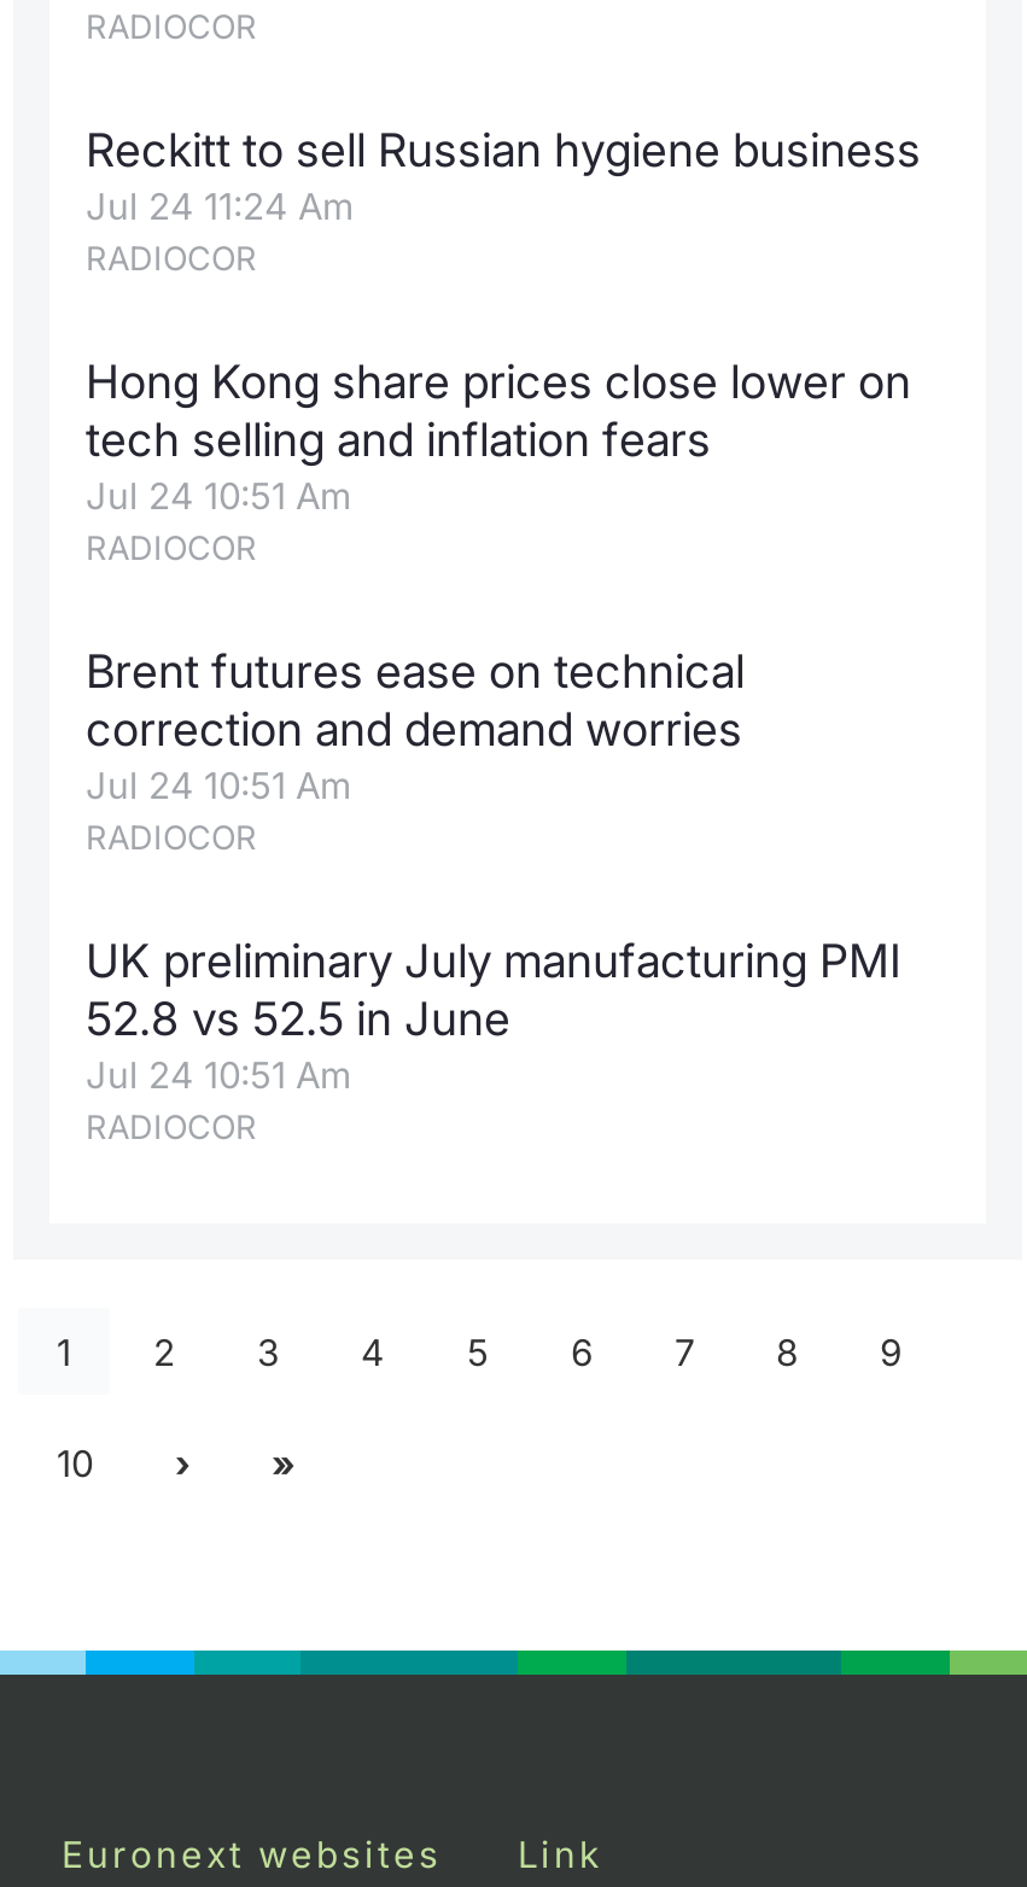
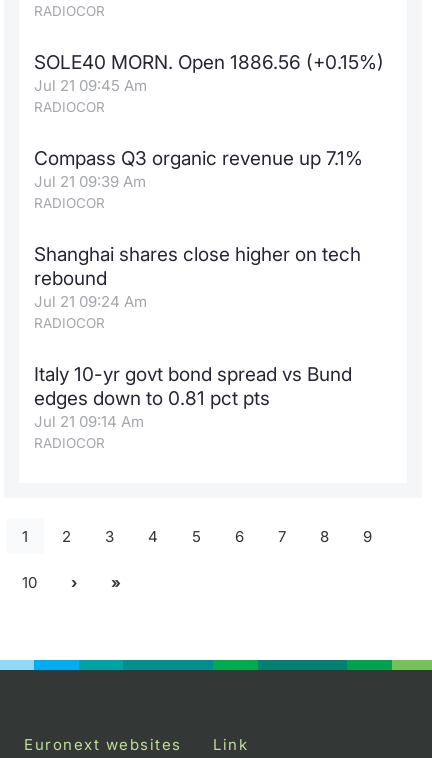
[86,123,921,229] Reckitt to sell Russian hygiene business | Jul 24 11:24 Am -> [34,51,384,95] SOLE40 MORN. Open 1886.56 (+0.15%) | Jul 21 09:45 Am
[86,355,911,519] Hong Kong share prices close lower on | tech selling and inflation fears | Jul 24 10:51 Am -> [34,147,363,191] Compass Q3 organic revenue up 7.1% | Jul 21 09:39 Am
[86,644,745,808] Brent futures ease on technical | correction and demand worries | Jul 24 10:51 Am -> [34,243,361,311] Shanghai shares close higher on tech | rebound | Jul 21 09:24 Am
[86,934,901,1098] UK preliminary July manufacturing PMI | 52.8 vs 52.5 in June | Jul 24 10:51 Am -> [34,363,352,431] Italy 10-yr govt bond spread vs Bund | edges down to 0.81 pct pts | Jul 21 09:14 Am

